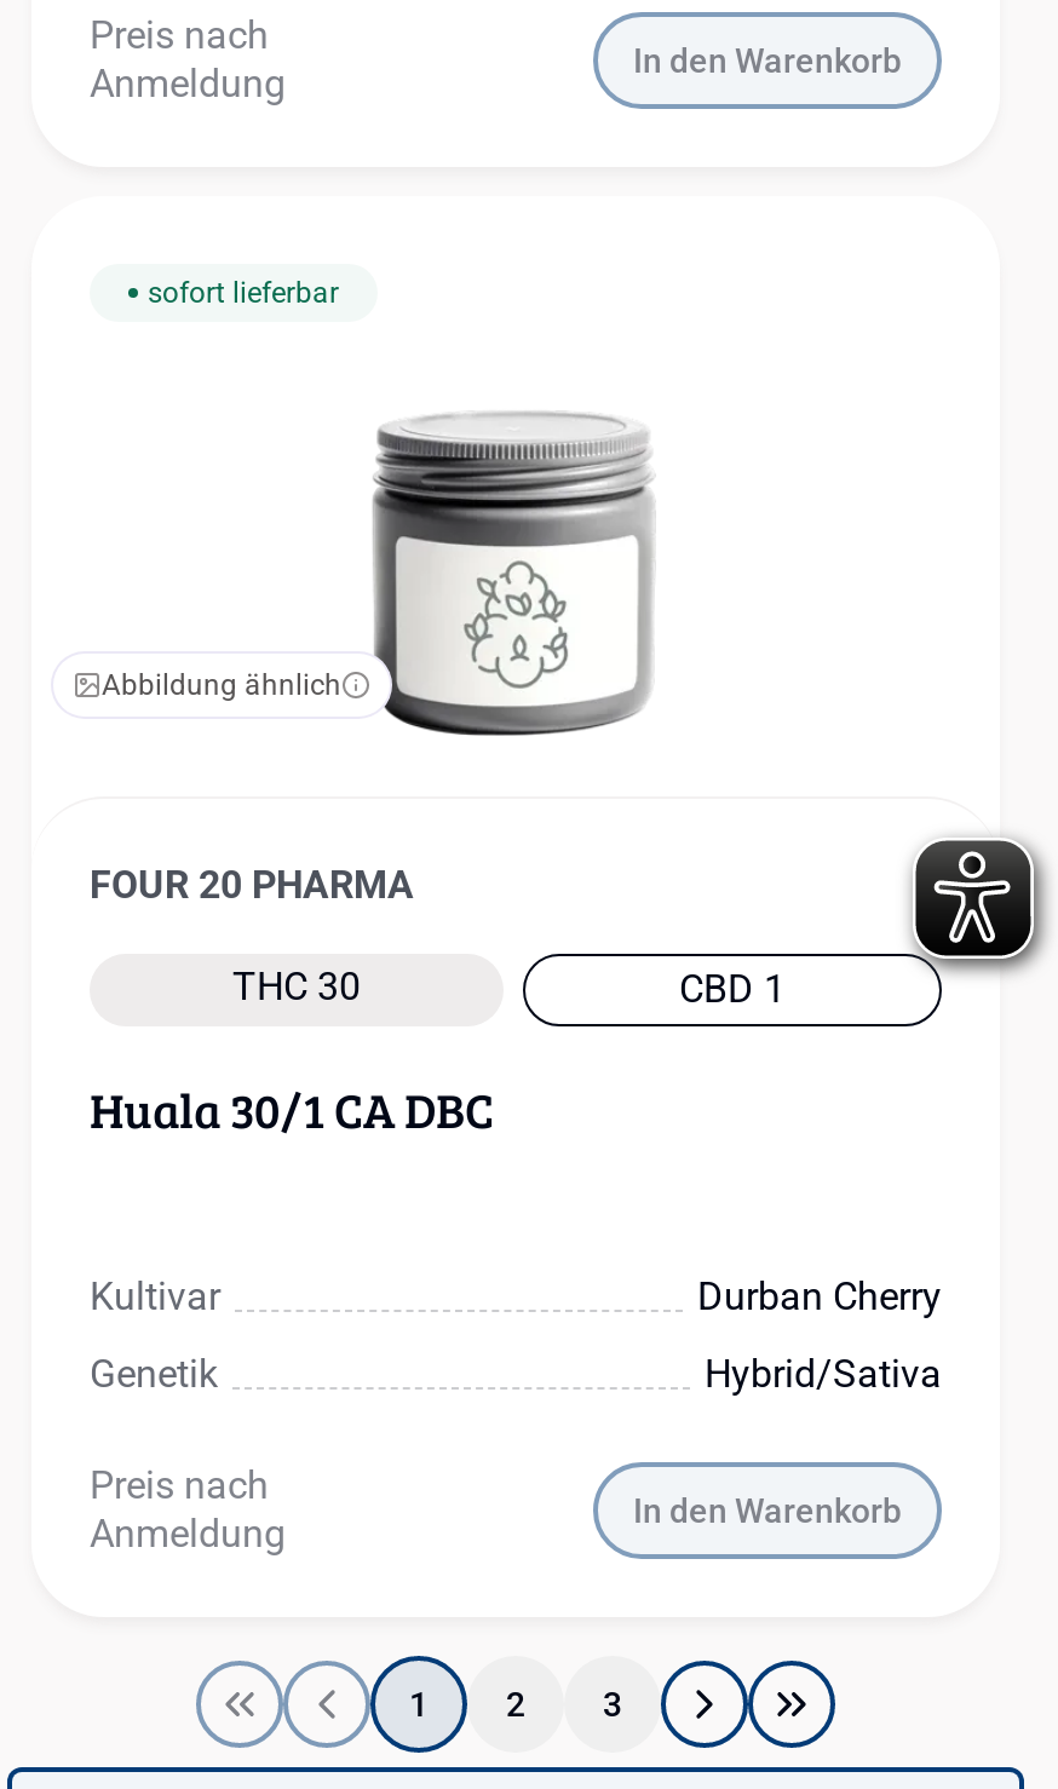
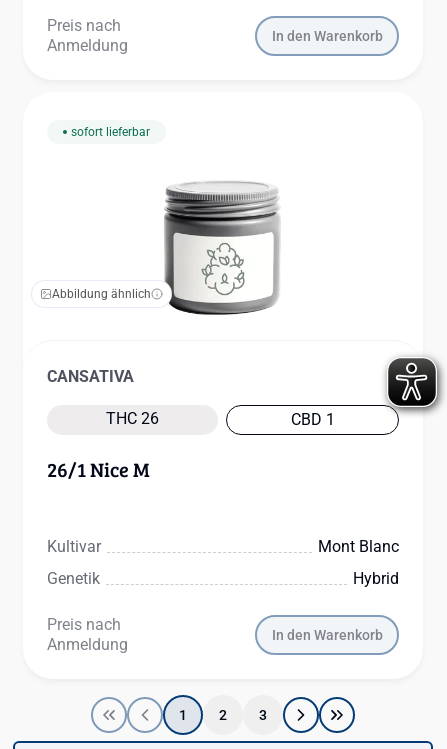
[90,862,414,908] FOUR 20 PHARMA -> [47,367,134,386] CANSATIVA
[232,963,361,1009] THC 30 -> [106,409,159,428] THC 26
[90,1075,494,1143] Huala 30/1 CA DBC -> [47,455,150,483] 26/1 Nice M
[697,1273,942,1319] Durban Cherry -> [318,537,399,556] Mont Blanc
[705,1351,942,1397] Hybrid/sativa -> [353,569,399,588] Hybrid

